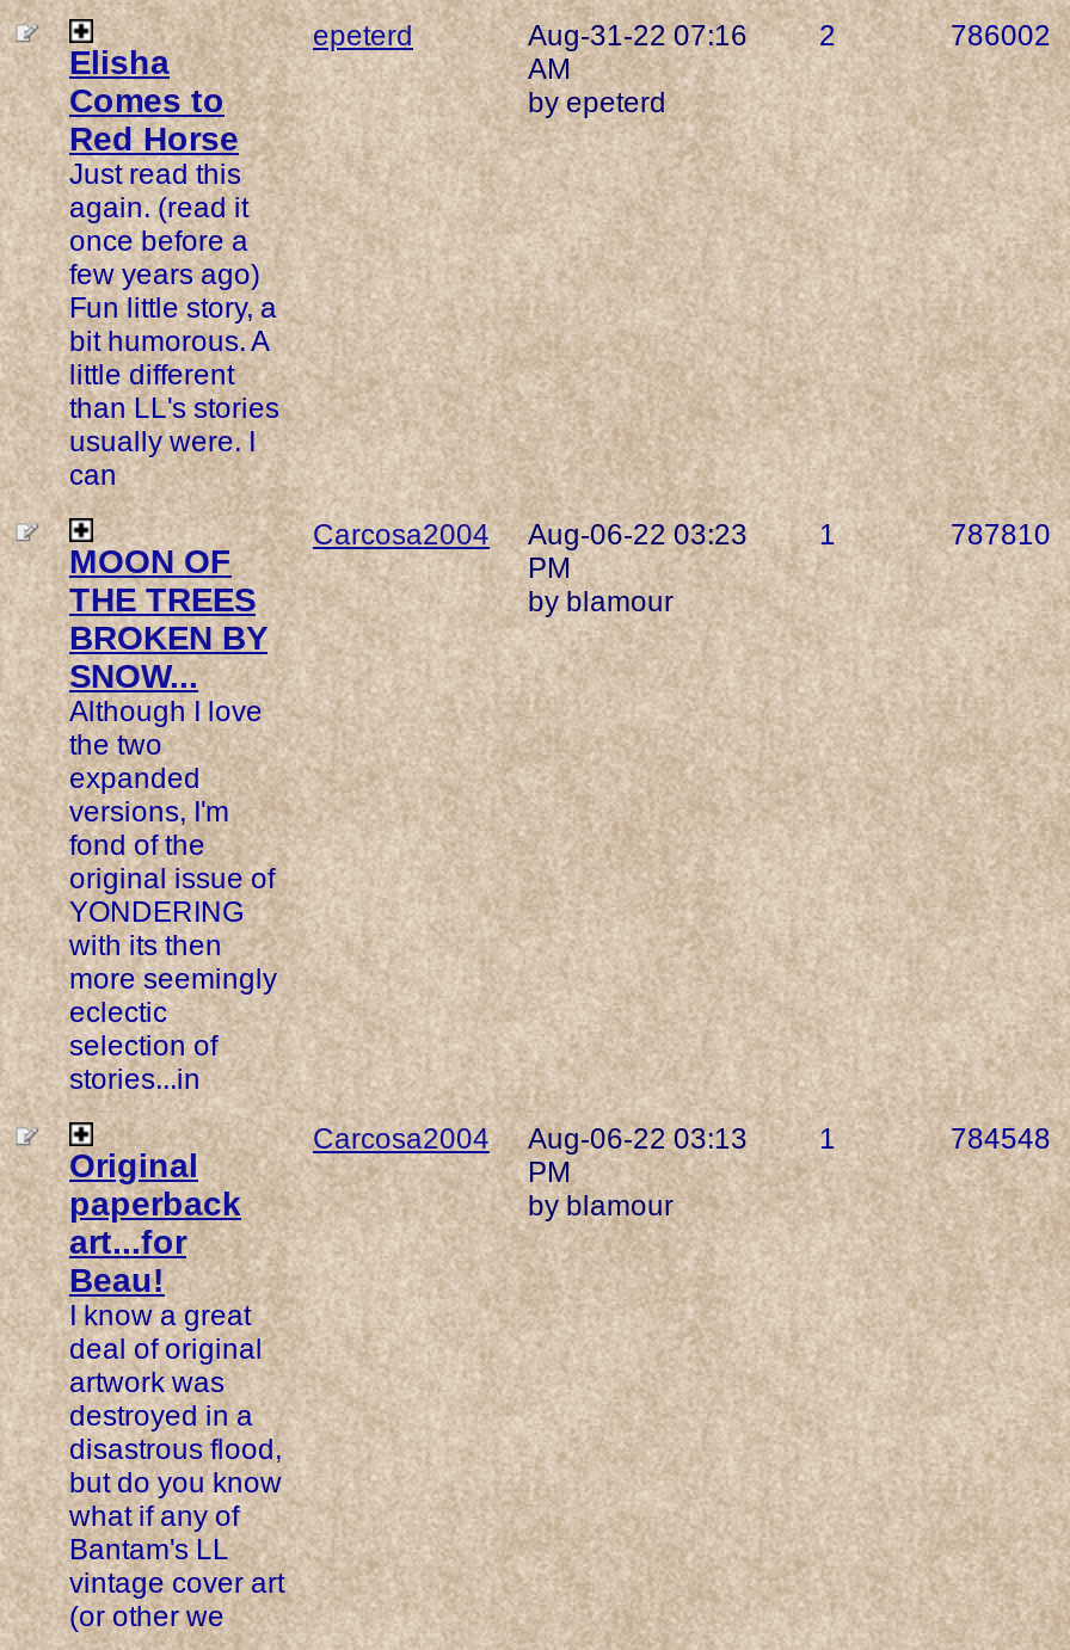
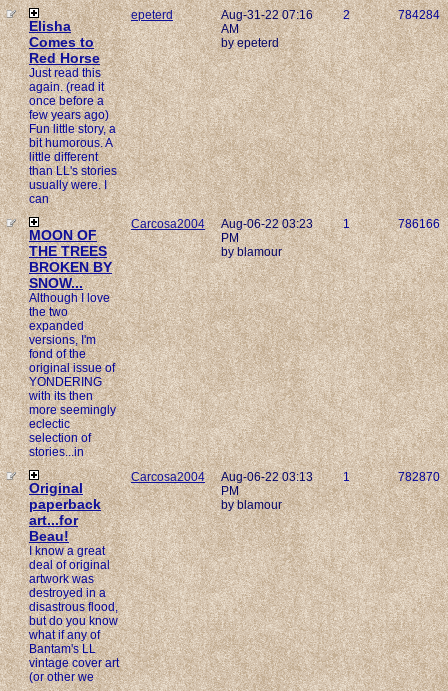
[951,19,1051,53] 786002 -> [398,8,440,22] 784284
[951,518,1051,552] 787810 -> [398,217,440,231] 786166
[951,1122,1051,1156] 784548 -> [398,470,440,484] 782870

